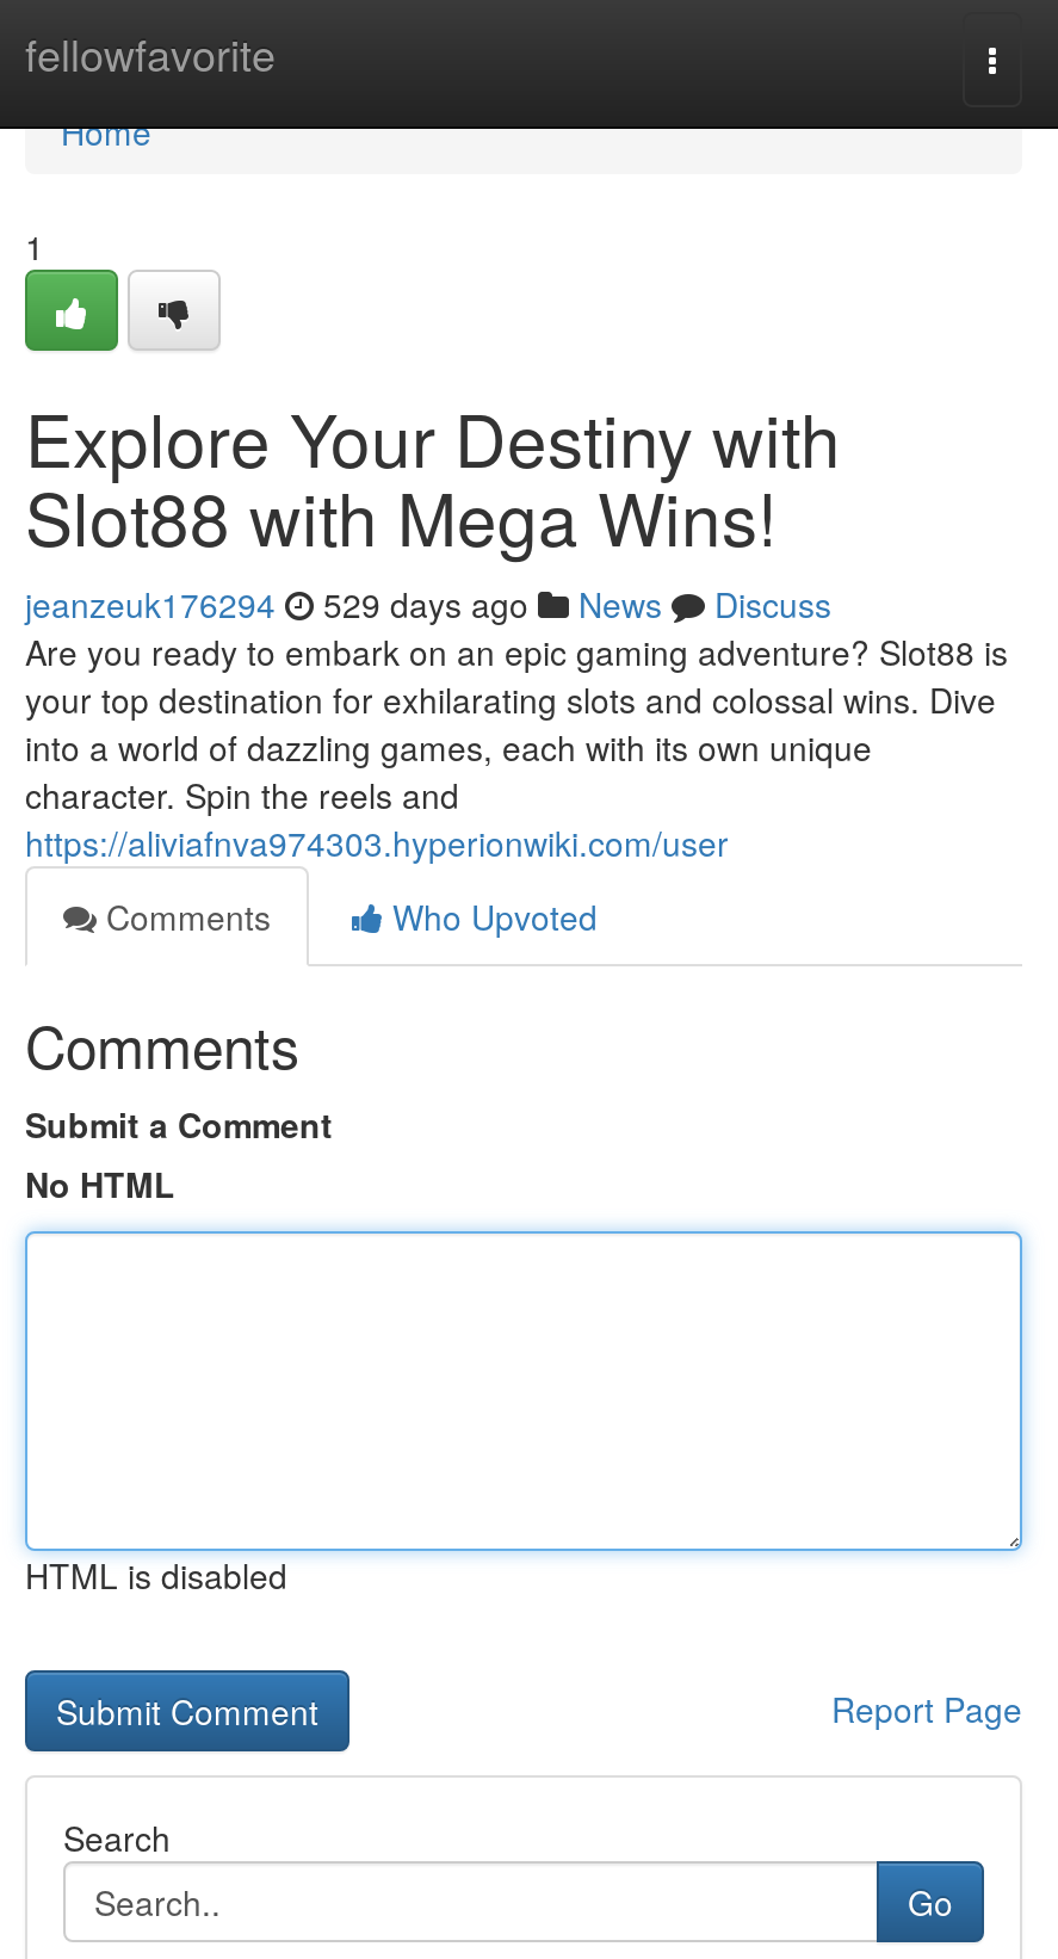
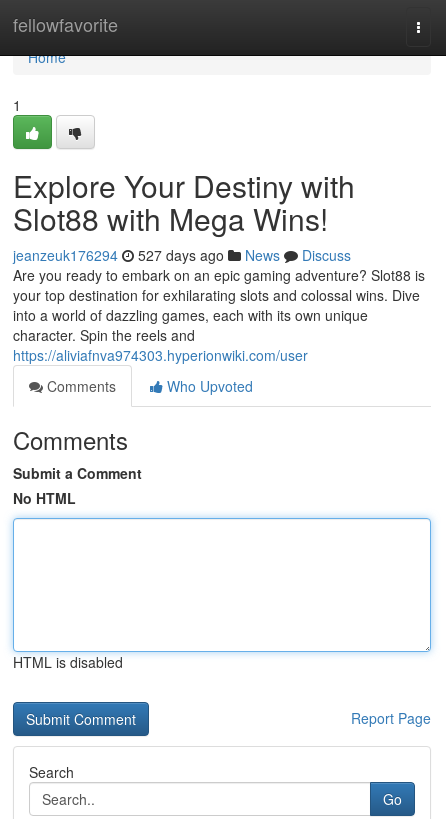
[25,580,831,628] jeanzeuk176294 529 days ago News Discuss -> [13,245,351,265] jeanzeuk176294 527 days ago News Discuss

